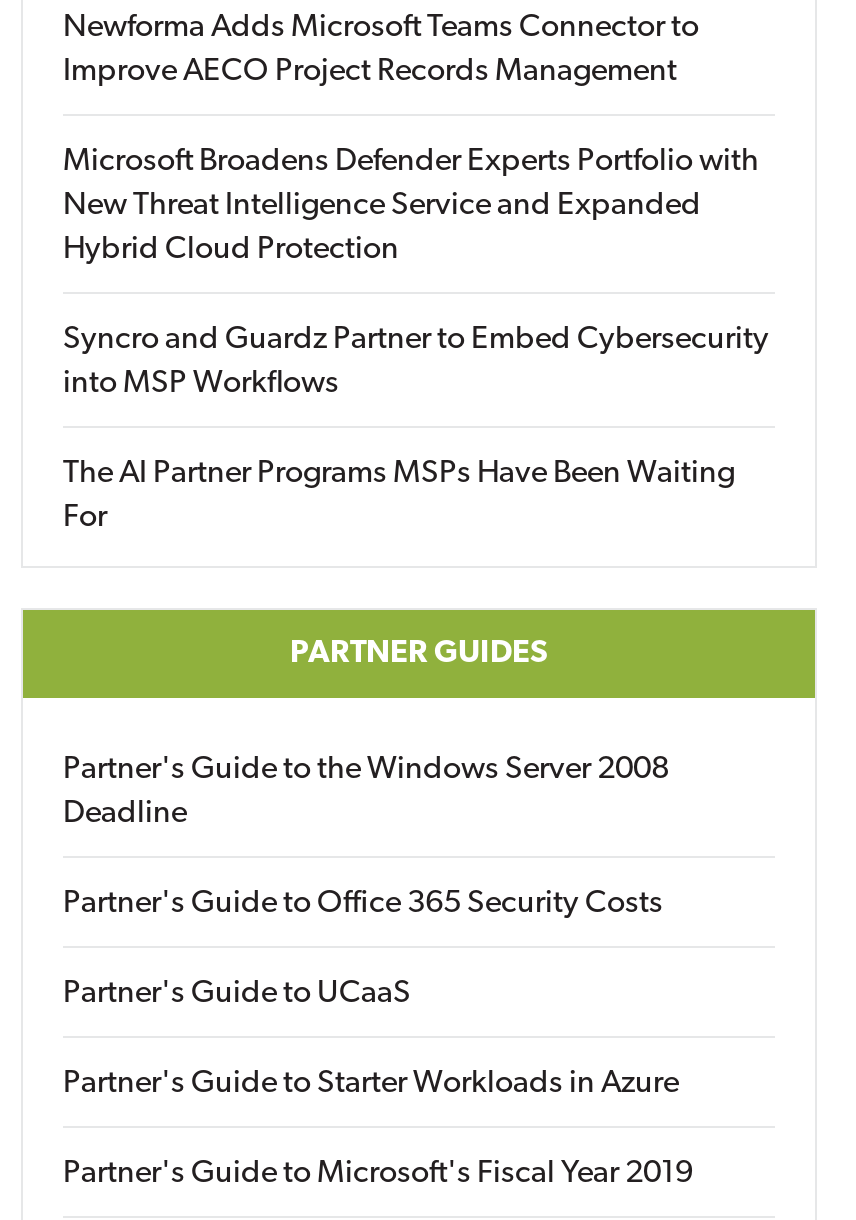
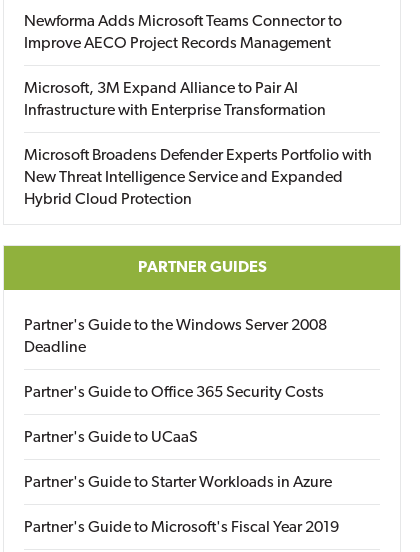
none -> [24,81,326,119] Microsoft, 3M Expand Alliance to Pair AI | Infrastructure with Enterprise Transformation
moved [63,146,759,266] -> [24,148,372,208]: Microsoft Broadens Defender Experts Portfolio with | New Threat Intelligence Service and Expanded | Hybrid Cloud Protection
[63,324,769,534] Syncro and Guardz Partner to Embed Cybersecurity | into MSP Workflows | The AI Partner Programs MSPs Have Been Waiting | For -> none

